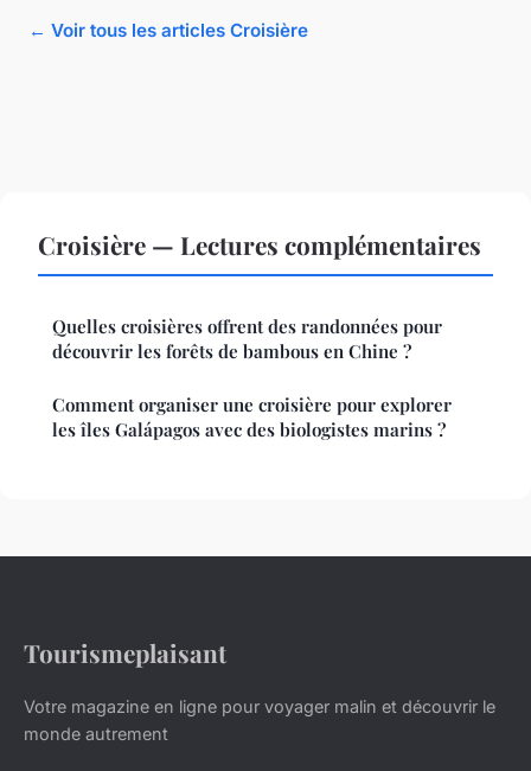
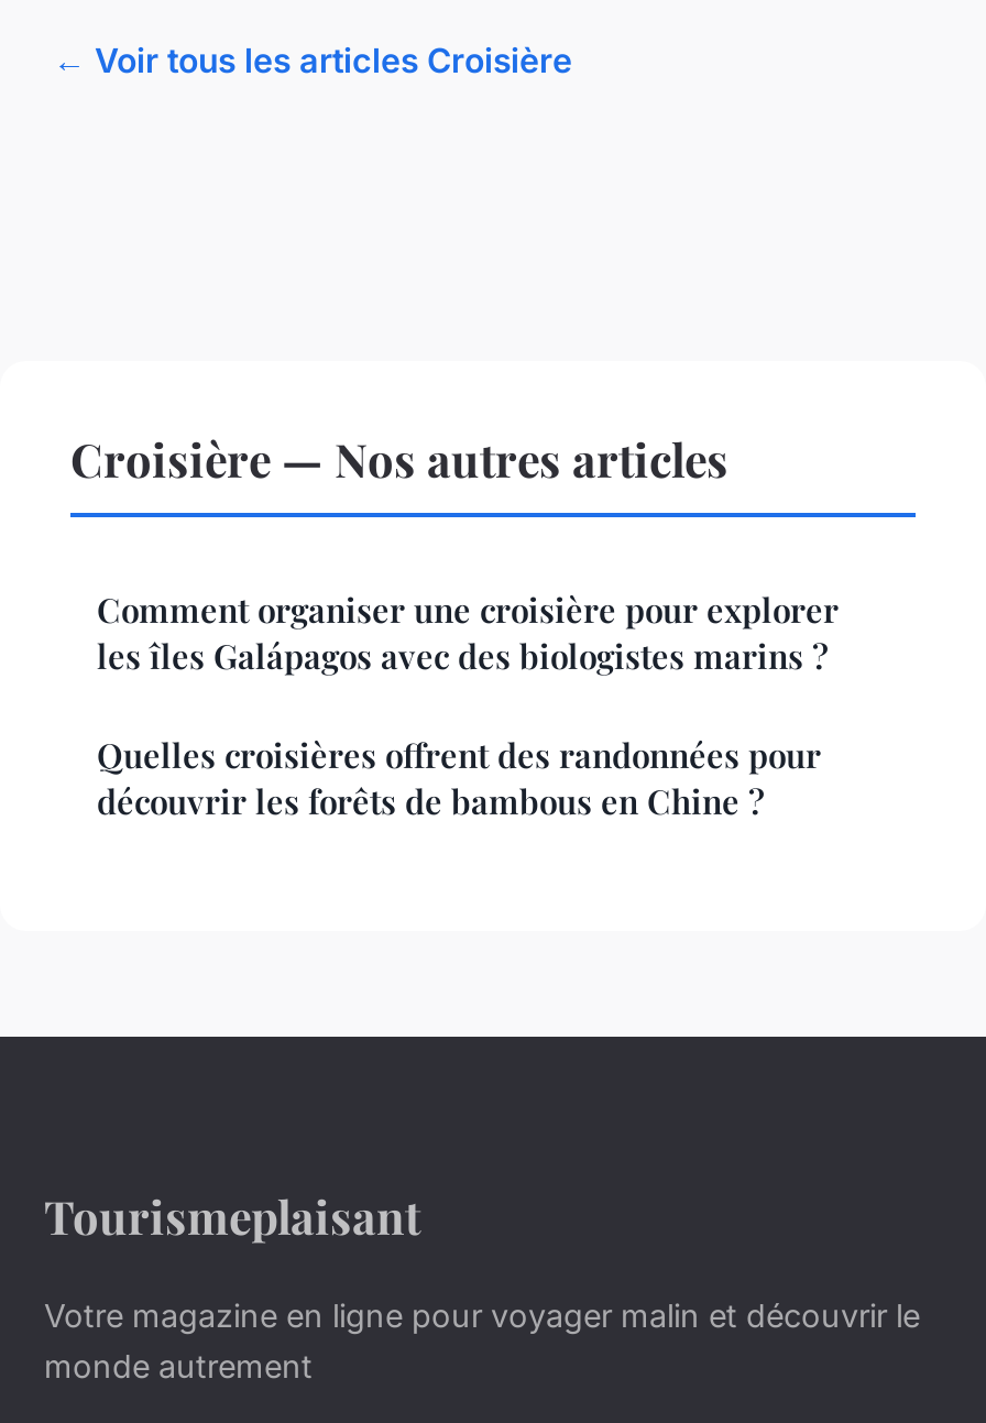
[38,228,481,261] Croisière — Lectures complémentaires -> [70,427,728,489] Croisière — Nos autres articles
moved [52,315,442,363] -> [97,733,821,824]: Quelles croisières offrent des randonnées pour | découvrir les forêts de bambous en Chine ?
moved [52,393,452,441] -> [97,588,839,678]: Comment organiser une croisière pour explorer | les îles Galápagos avec des biologistes marins ?

